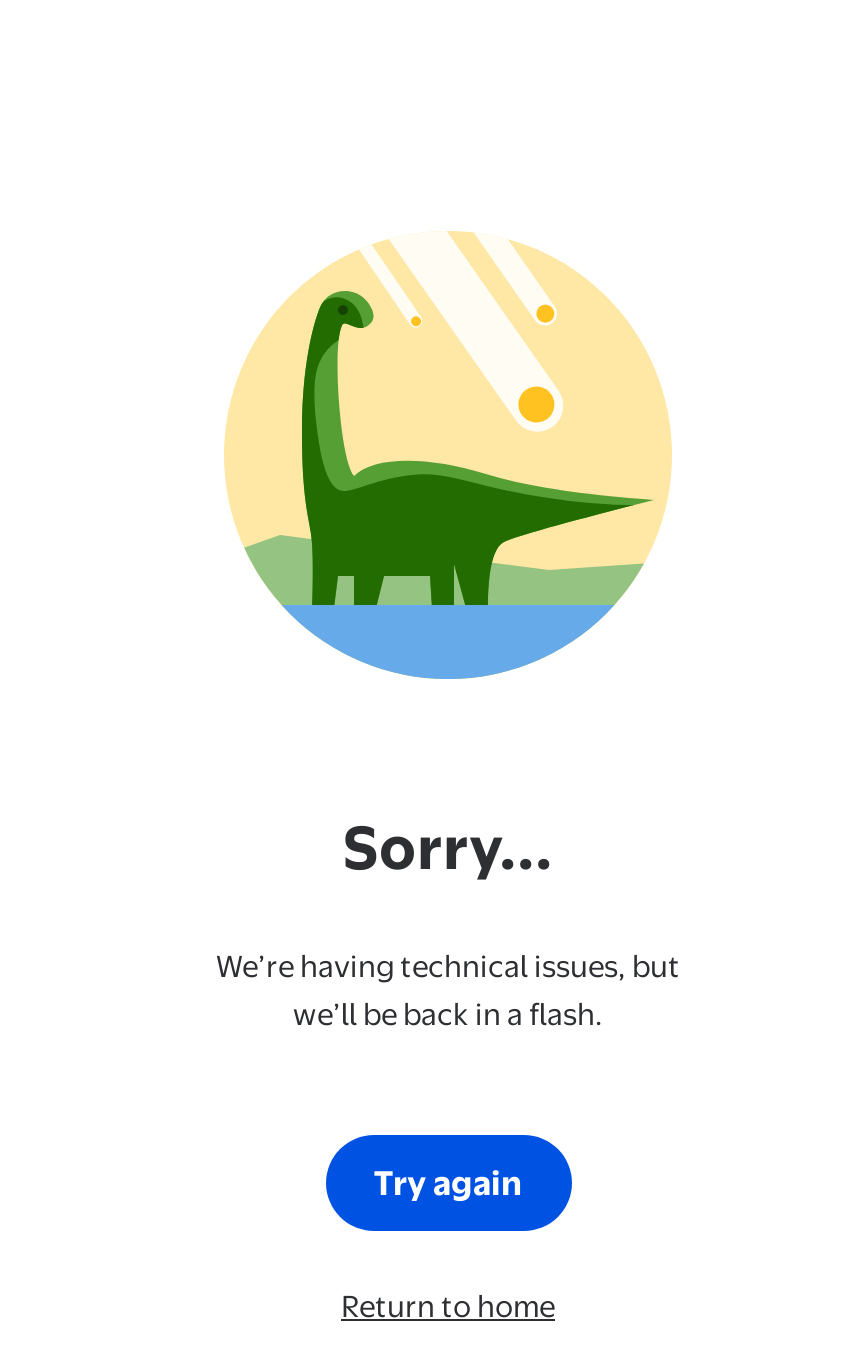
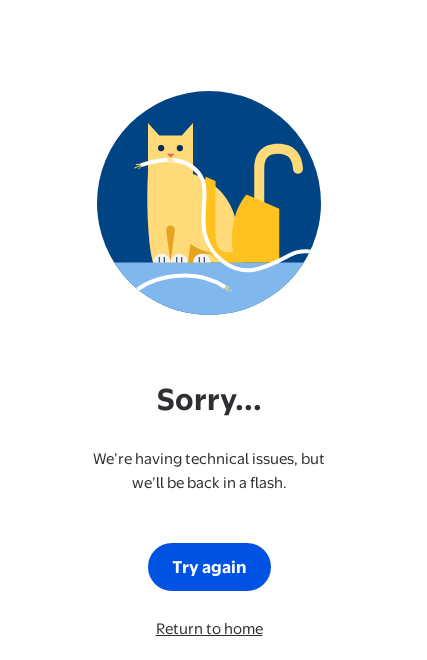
[224,231,672,633] [image] -> [96,90,322,293] [image]

